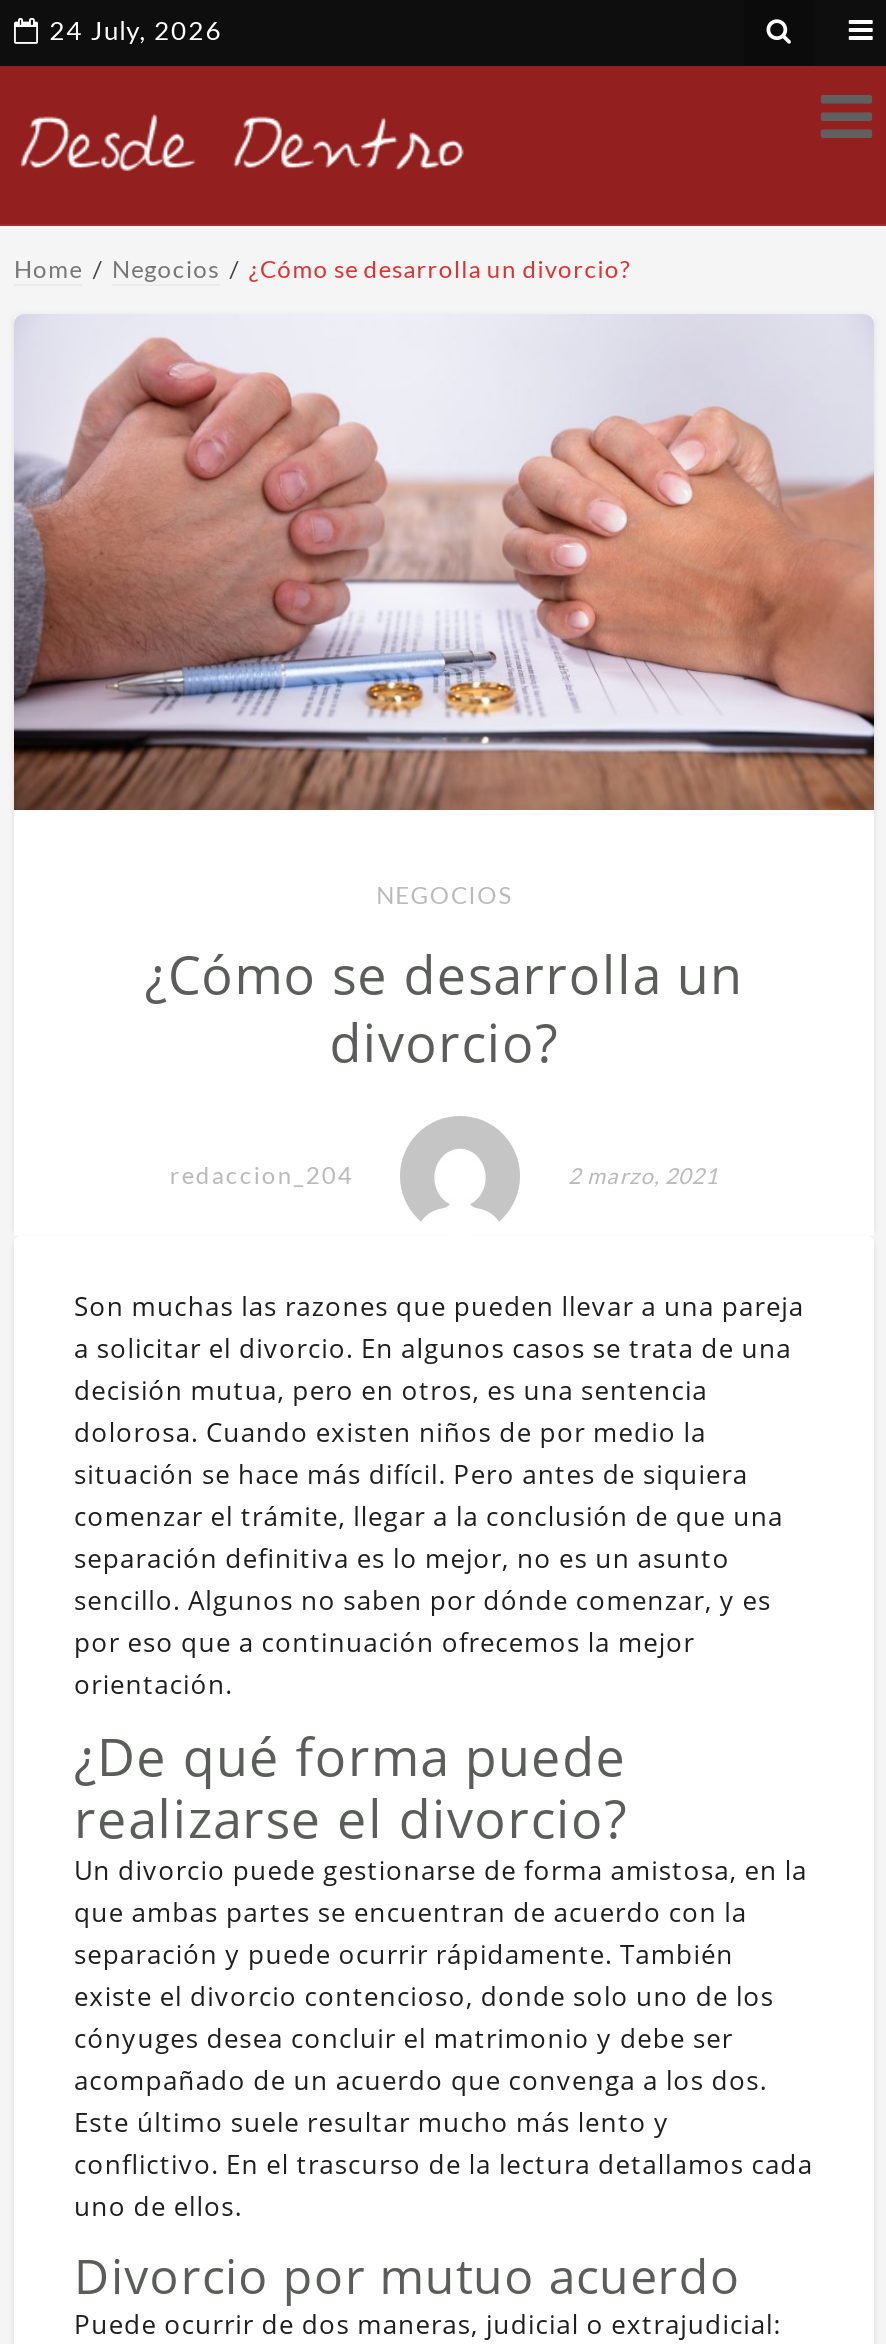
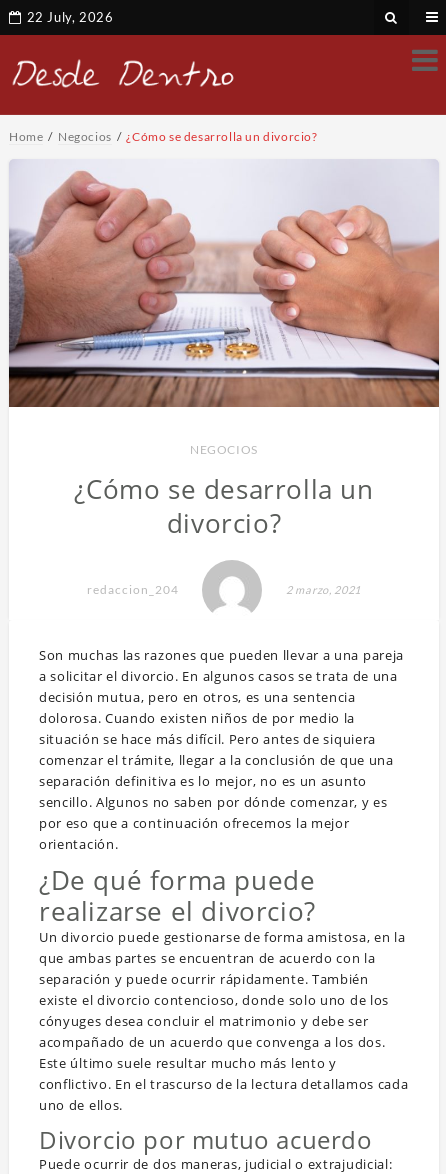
[49,14,223,46] 24 July, 2026 -> [27,9,113,25] 22 July, 2026

